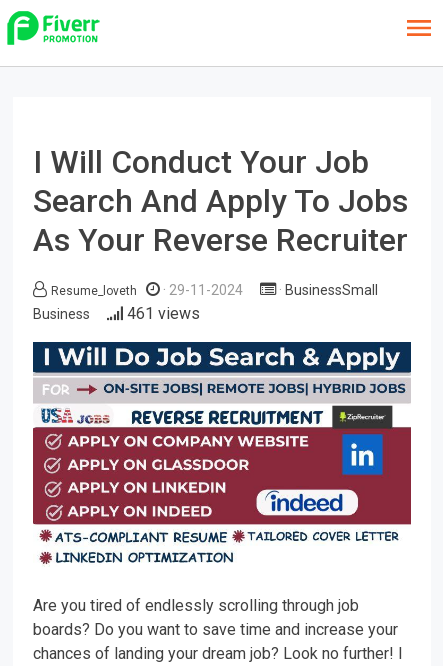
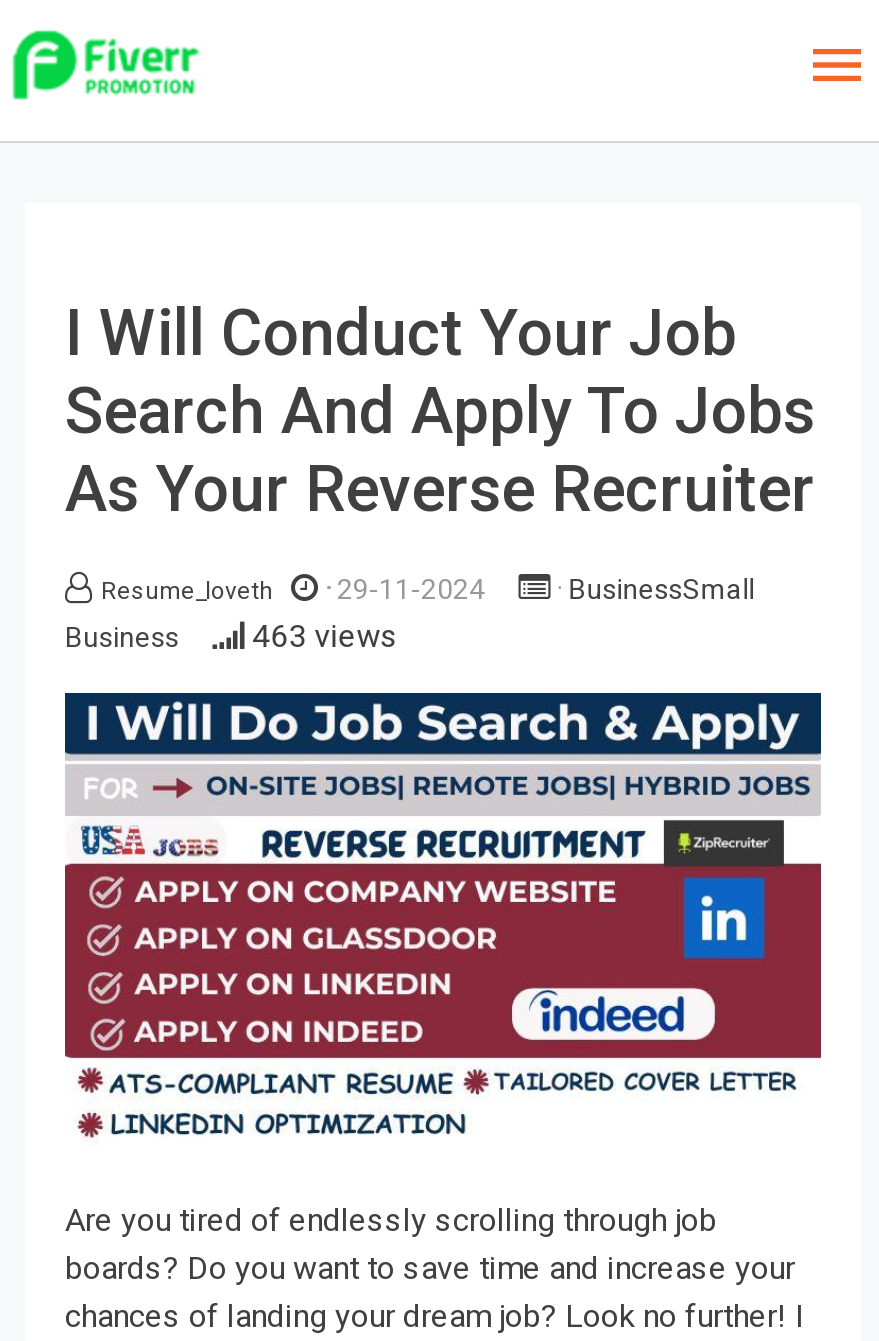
[123,304,200,323] 461 views -> [245,617,399,655] 463 views

